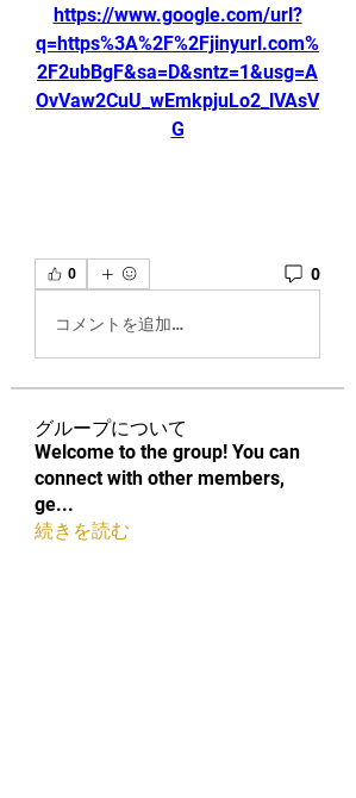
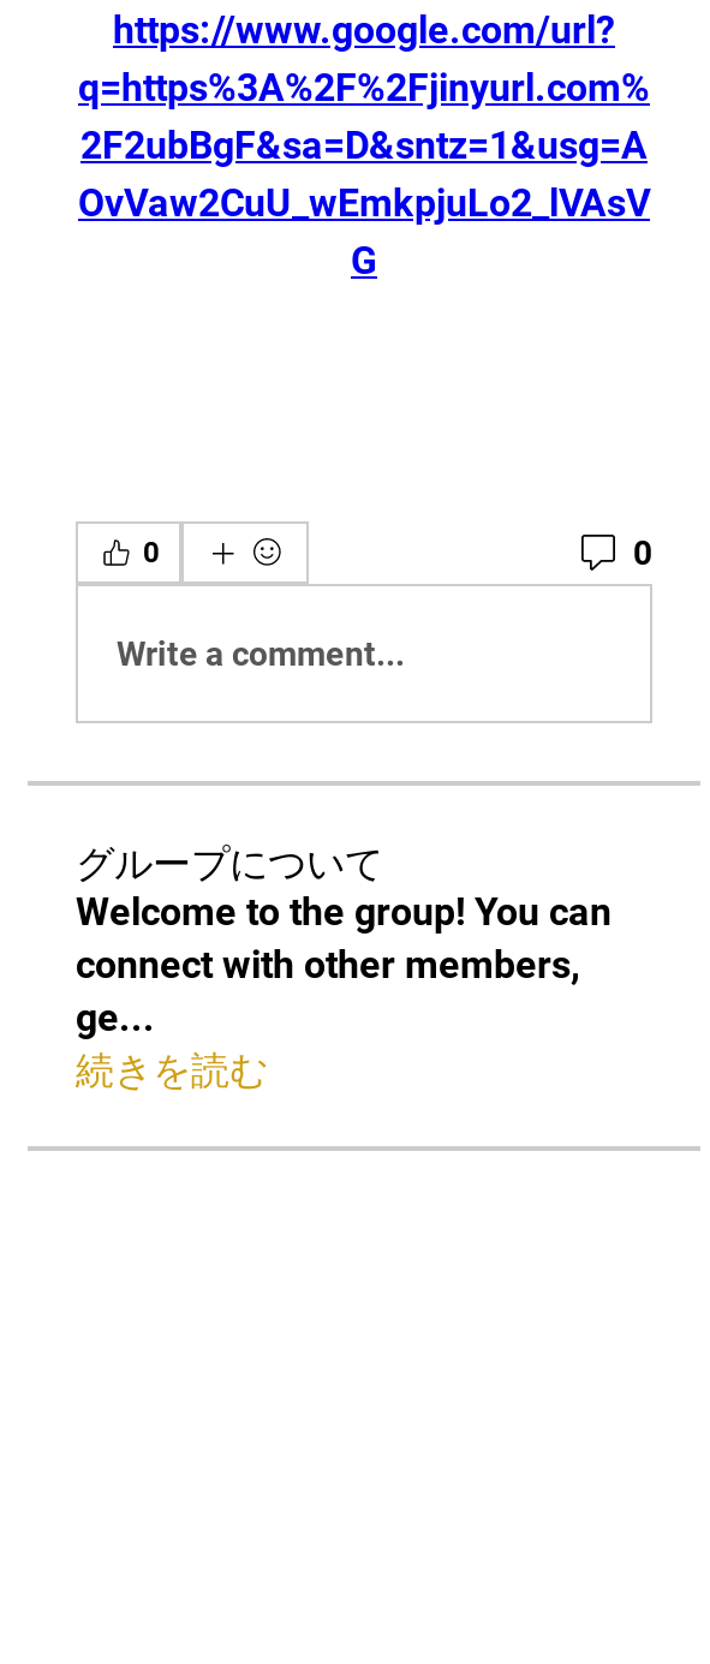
[55,314,183,333] コメントを追加… -> [117,633,405,672] Write a comment...

